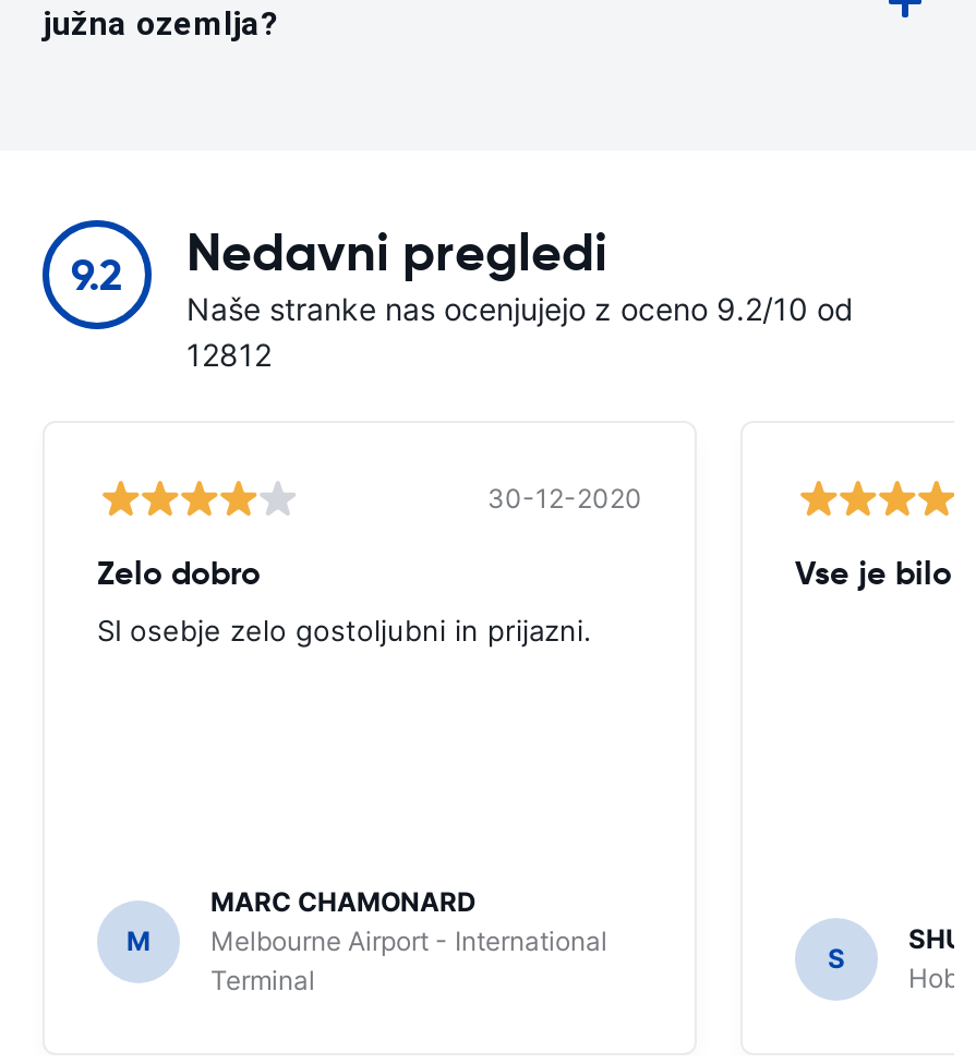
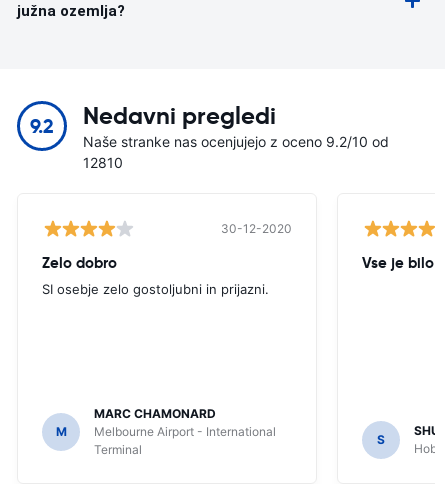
[186,336,272,373] 12812 -> [83,154,123,171] 12810

